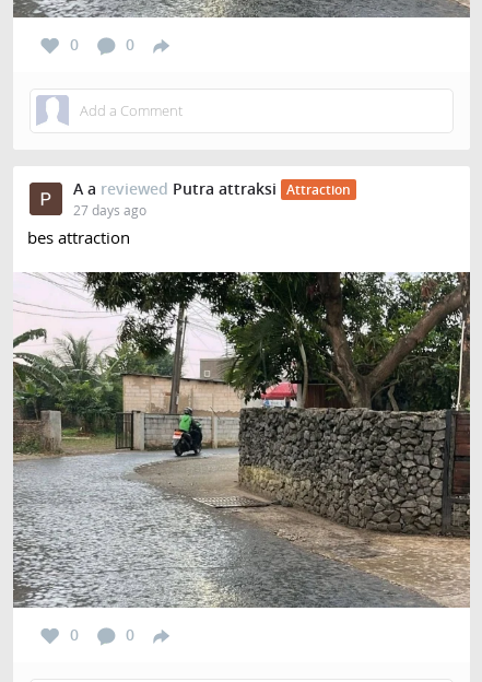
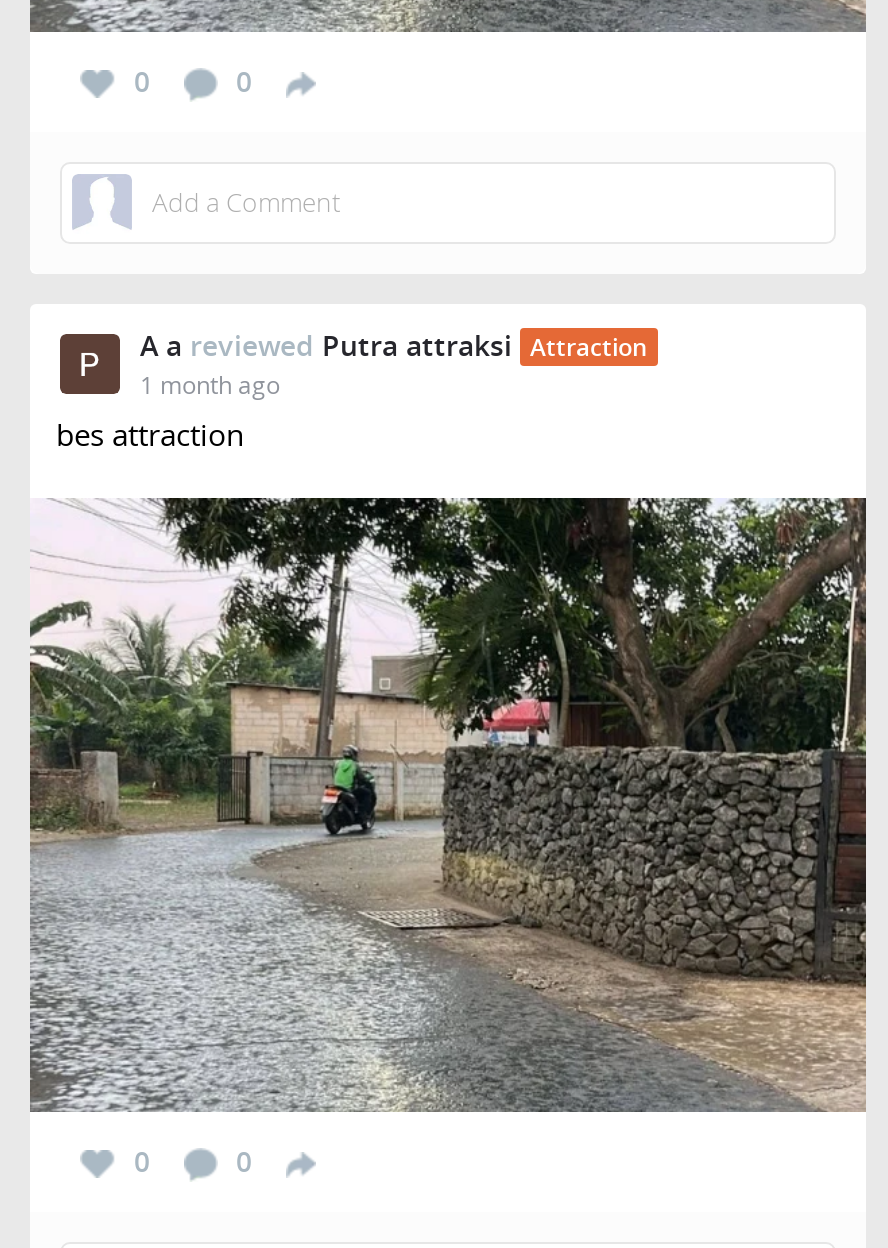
[73,201,146,219] 27 days ago -> [140,368,280,400] 1 month ago

